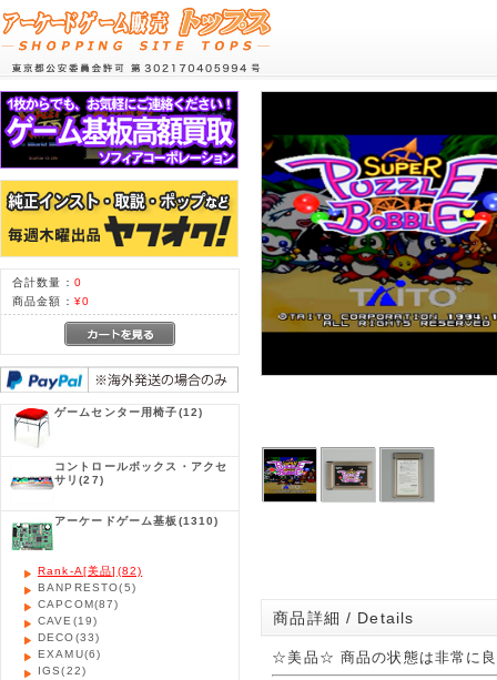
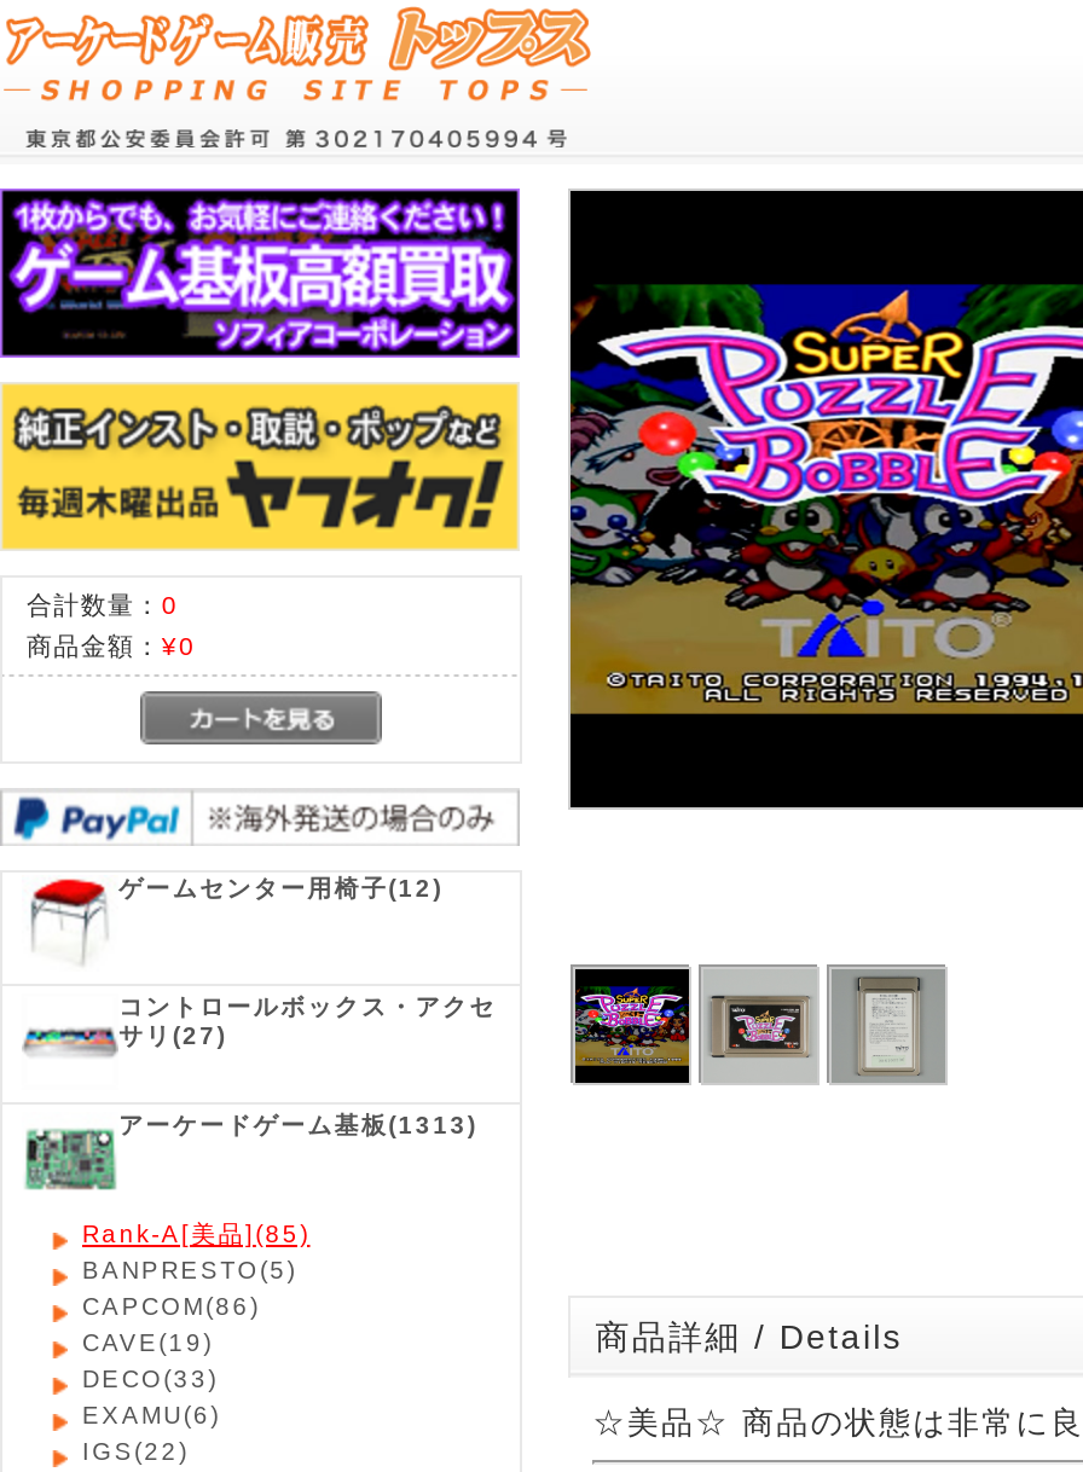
[54,515,219,527] アーケードゲーム基板(1310) -> [118,1112,478,1138] アーケードゲーム基板(1313)
[38,565,142,577] Rank-A[美品] (82) -> [82,1221,310,1247] Rank-A[美品] (85)
[38,598,119,610] CAPCOM (87) -> [82,1293,260,1320] CAPCOM (86)

